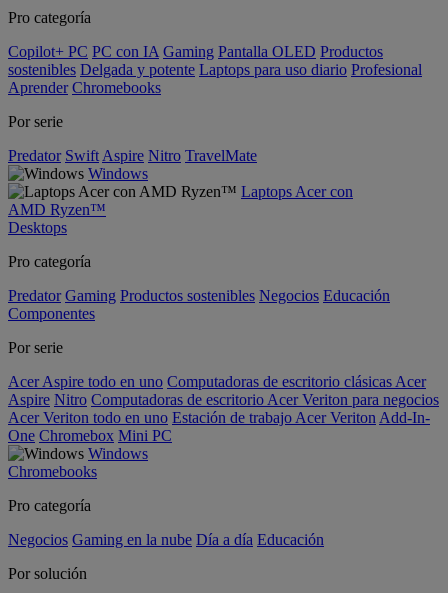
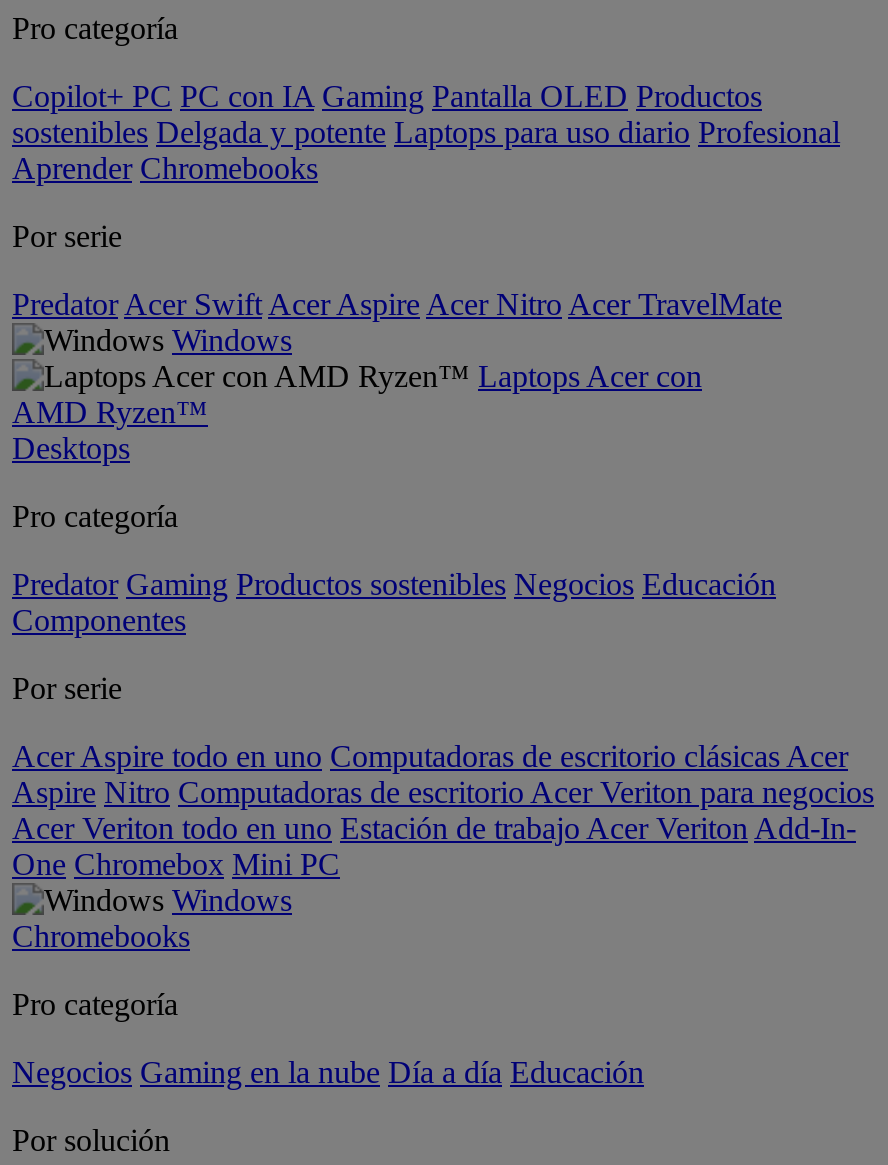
[8,147,257,164] Predator Swift Aspire Nitro TravelMate -> [12,287,782,321] Predator Acer Swift Acer Aspire Acer Nitro Acer TravelMate

